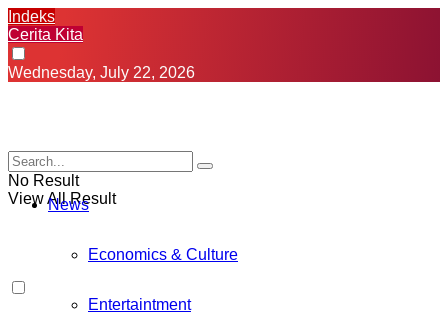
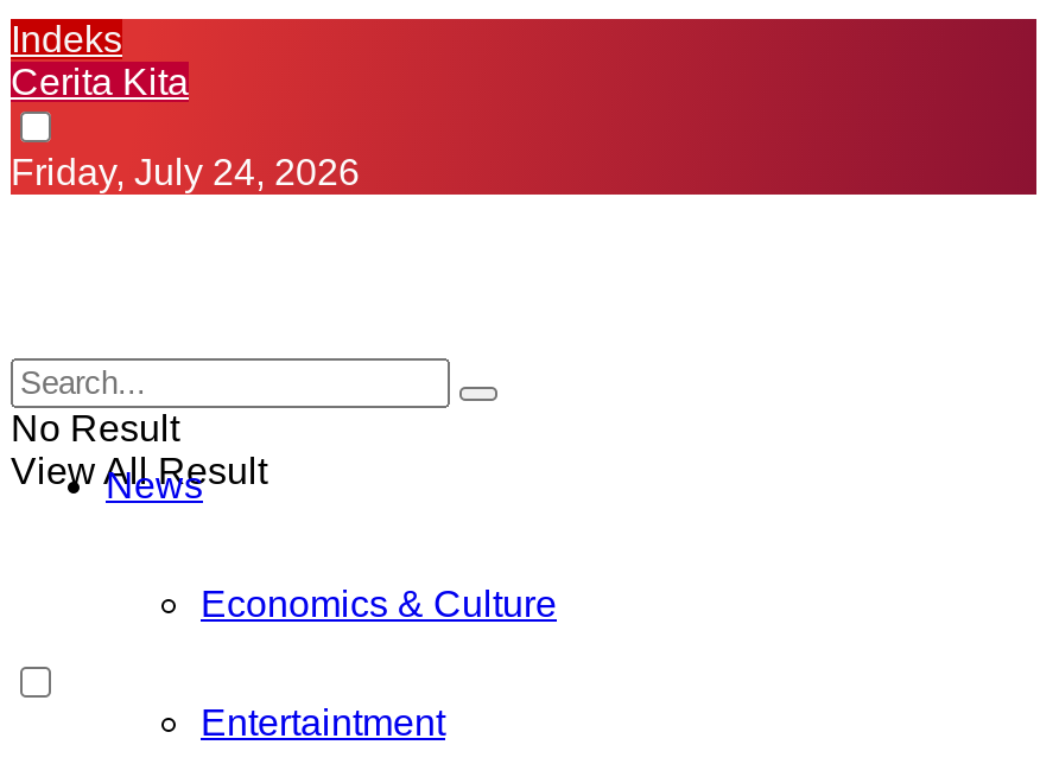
[8,64,195,81] Wednesday, July 22, 2026 -> [11,152,360,192] Friday, July 24, 2026

